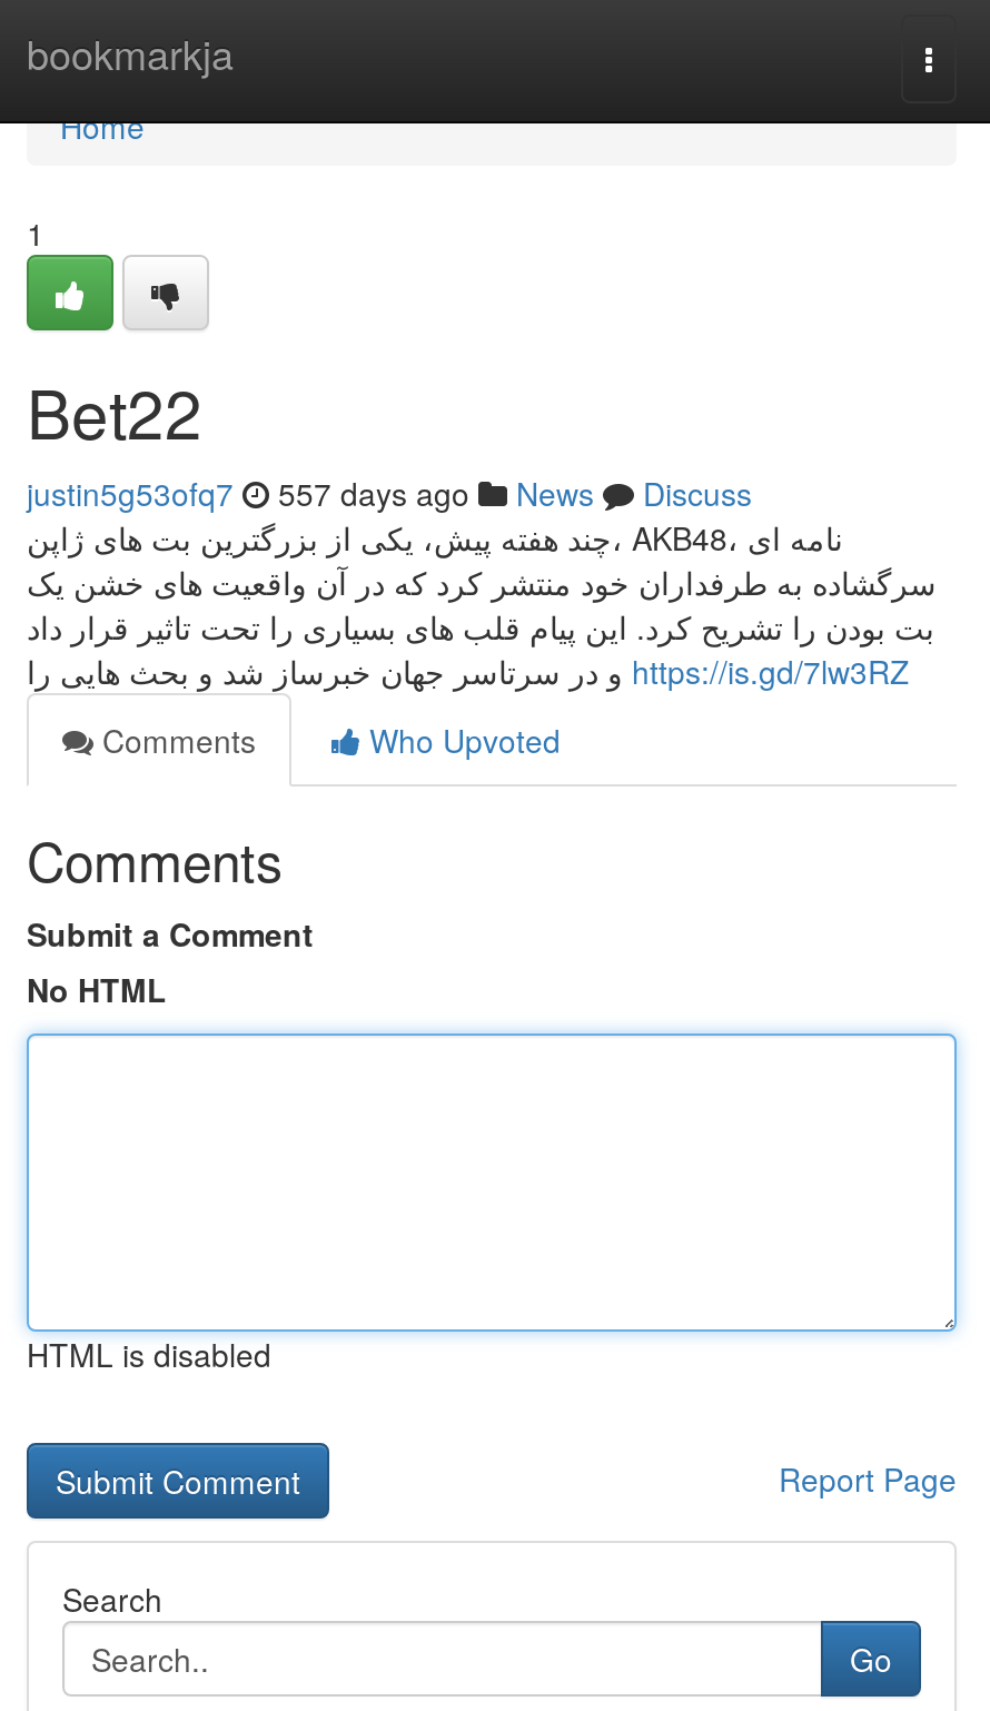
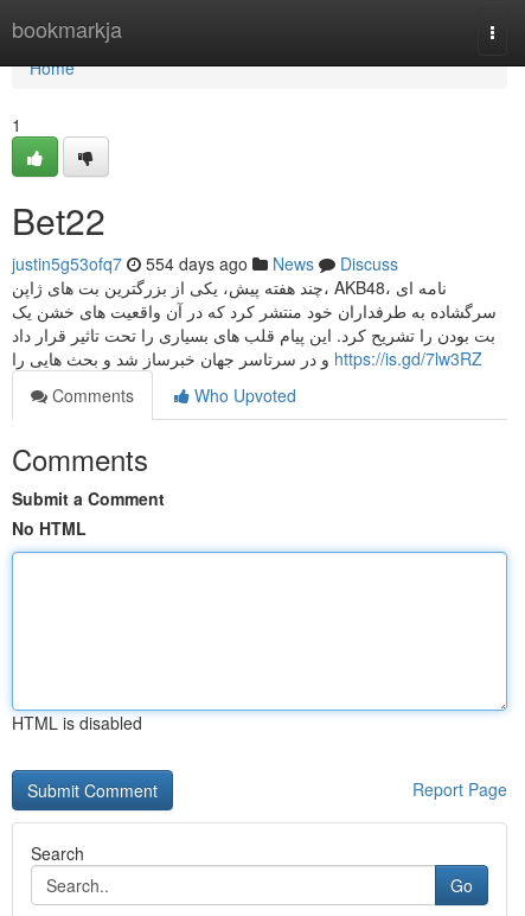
[27,471,752,515] justin5g53ofq7 557 days ago News Discuss -> [12,252,398,275] justin5g53ofq7 554 days ago News Discuss

